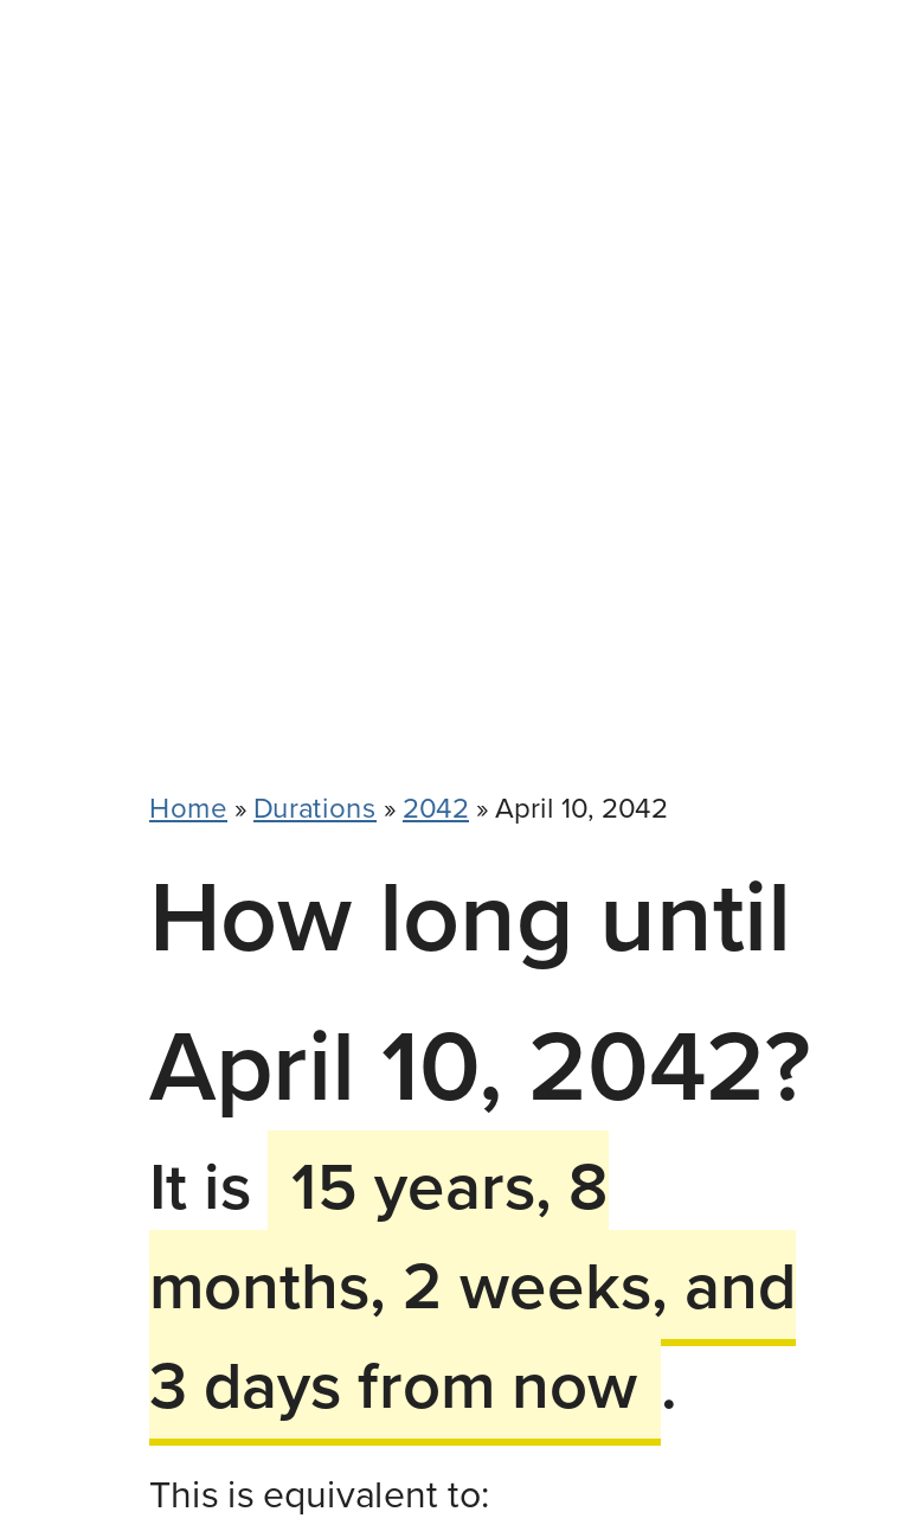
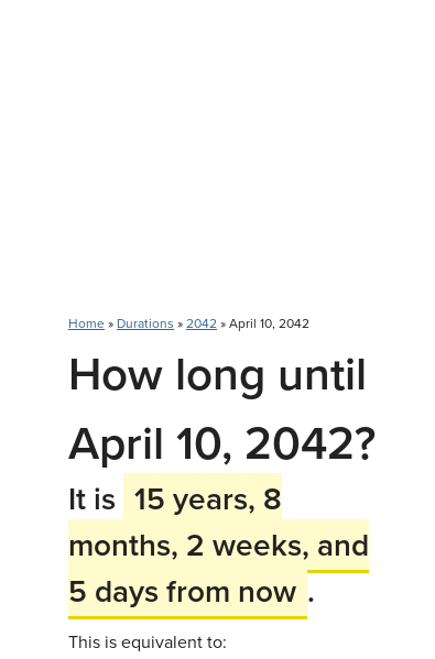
[149,1337,677,1431] 3 days from now . -> [68,569,315,613] 5 days from now .

